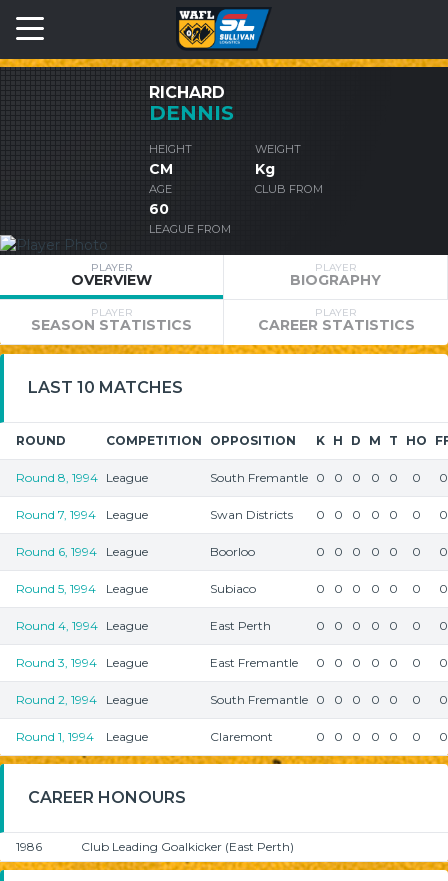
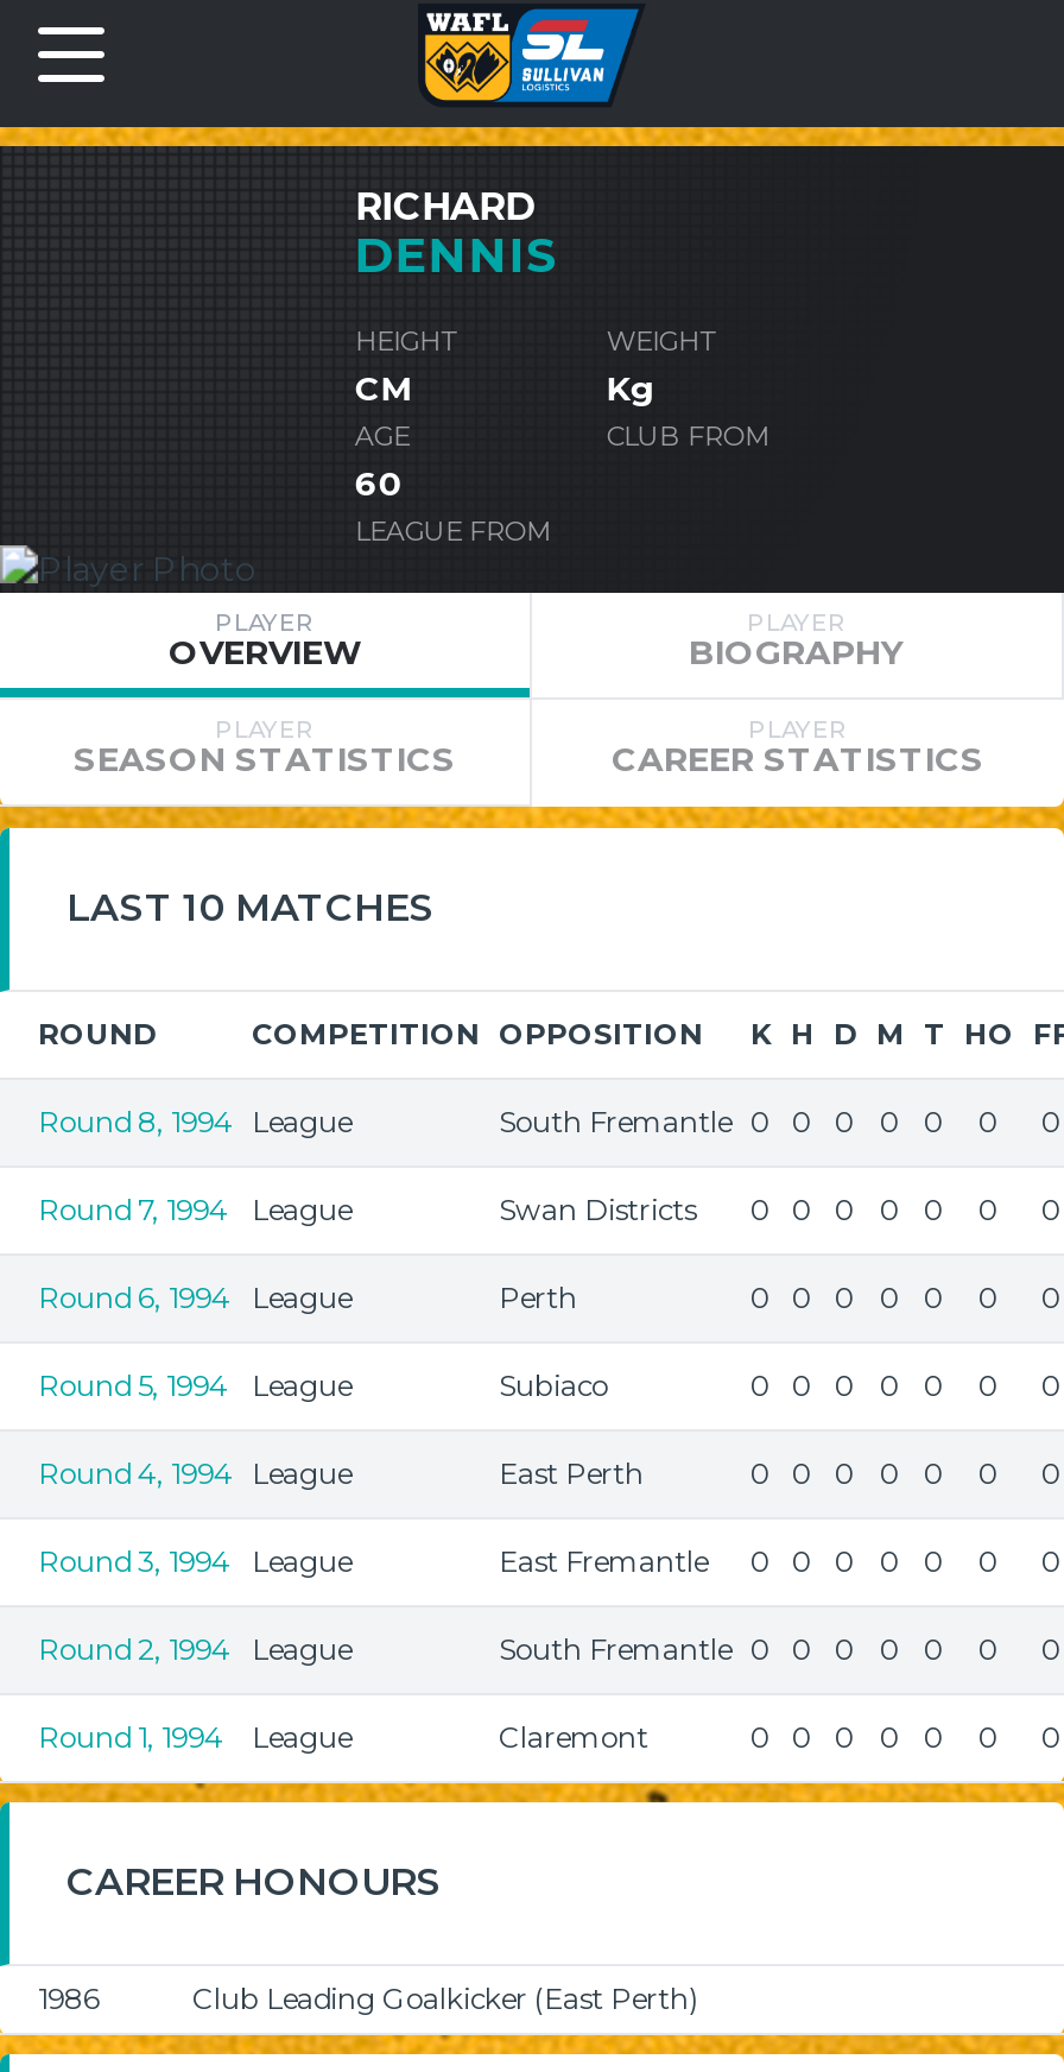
[210,544,255,559] Boorloo -> [499,1280,577,1315] Perth

